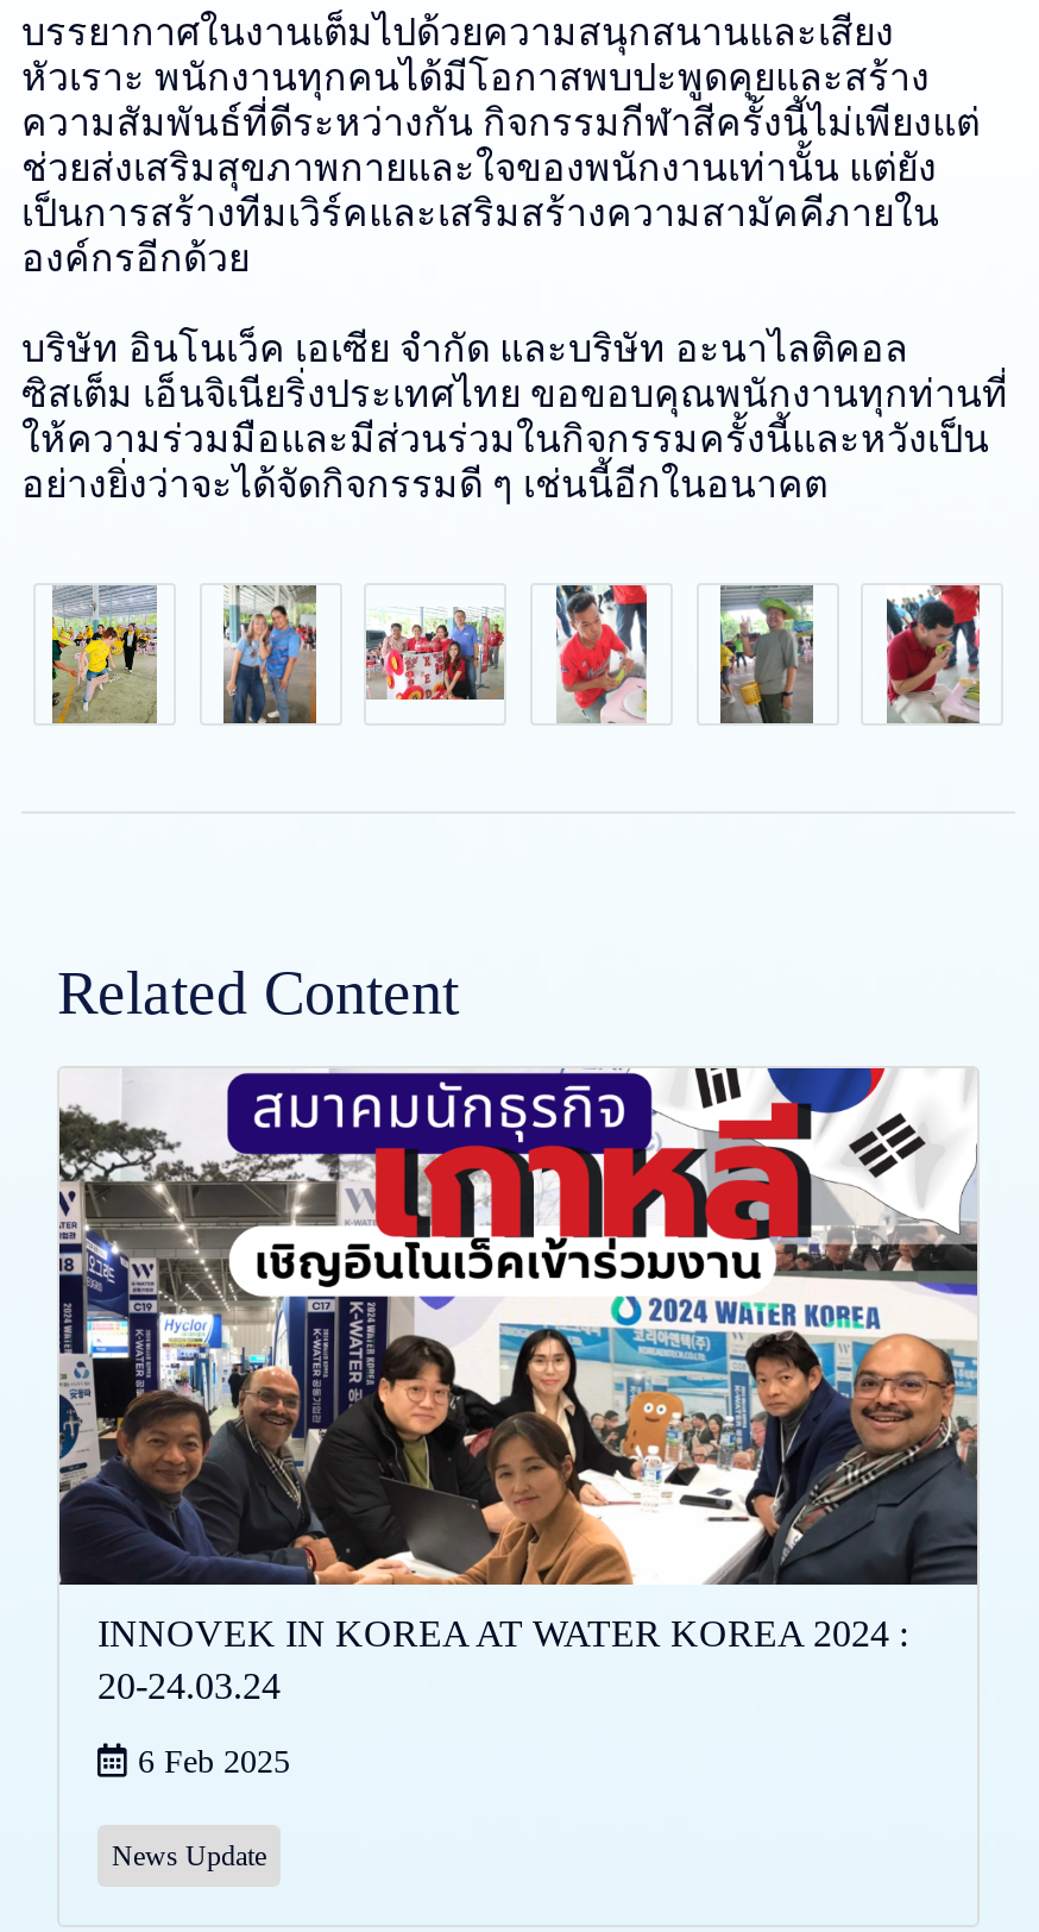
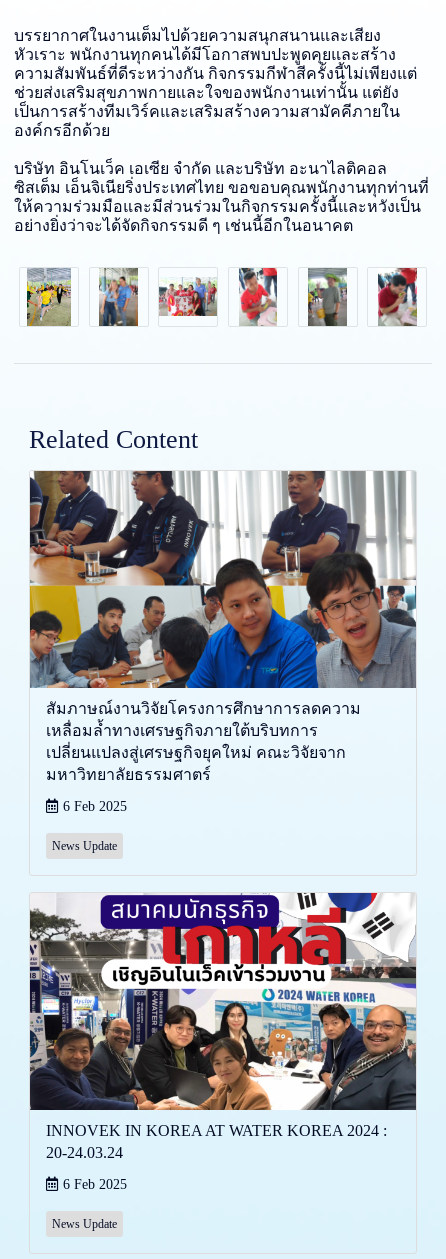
none -> [29,470,417,853] [image] | สัมภาษณ์งานวิจัยโครงการศึกษาการลดความ | เหลื่อมล้ำทางเศรษฐกิจภายใต้บริบทการ | เปลี่ยนแปลงสู่เศรษฐกิจยุคใหม่ คณะวิจัยจาก | มหาวิทยาลัยธรรมศาตร์ | 6 Feb 2025 | News Update

